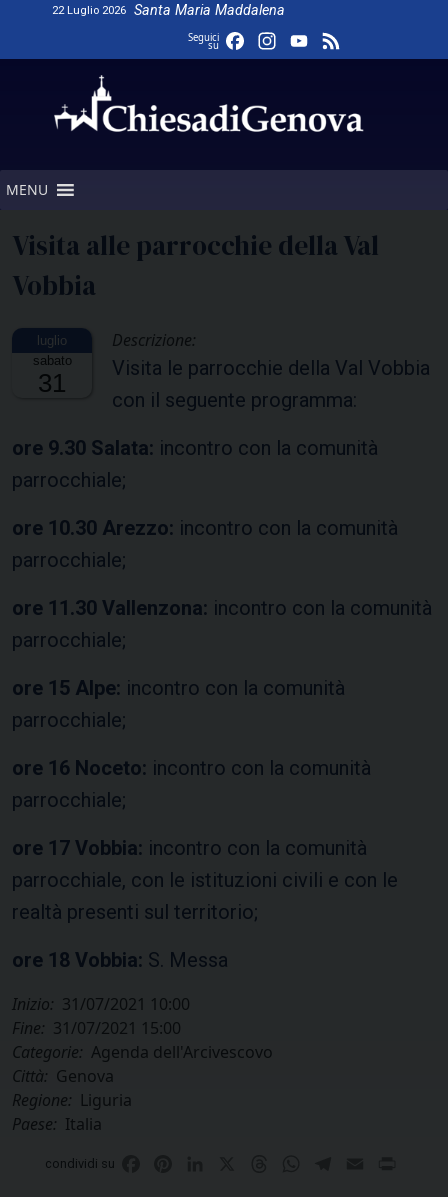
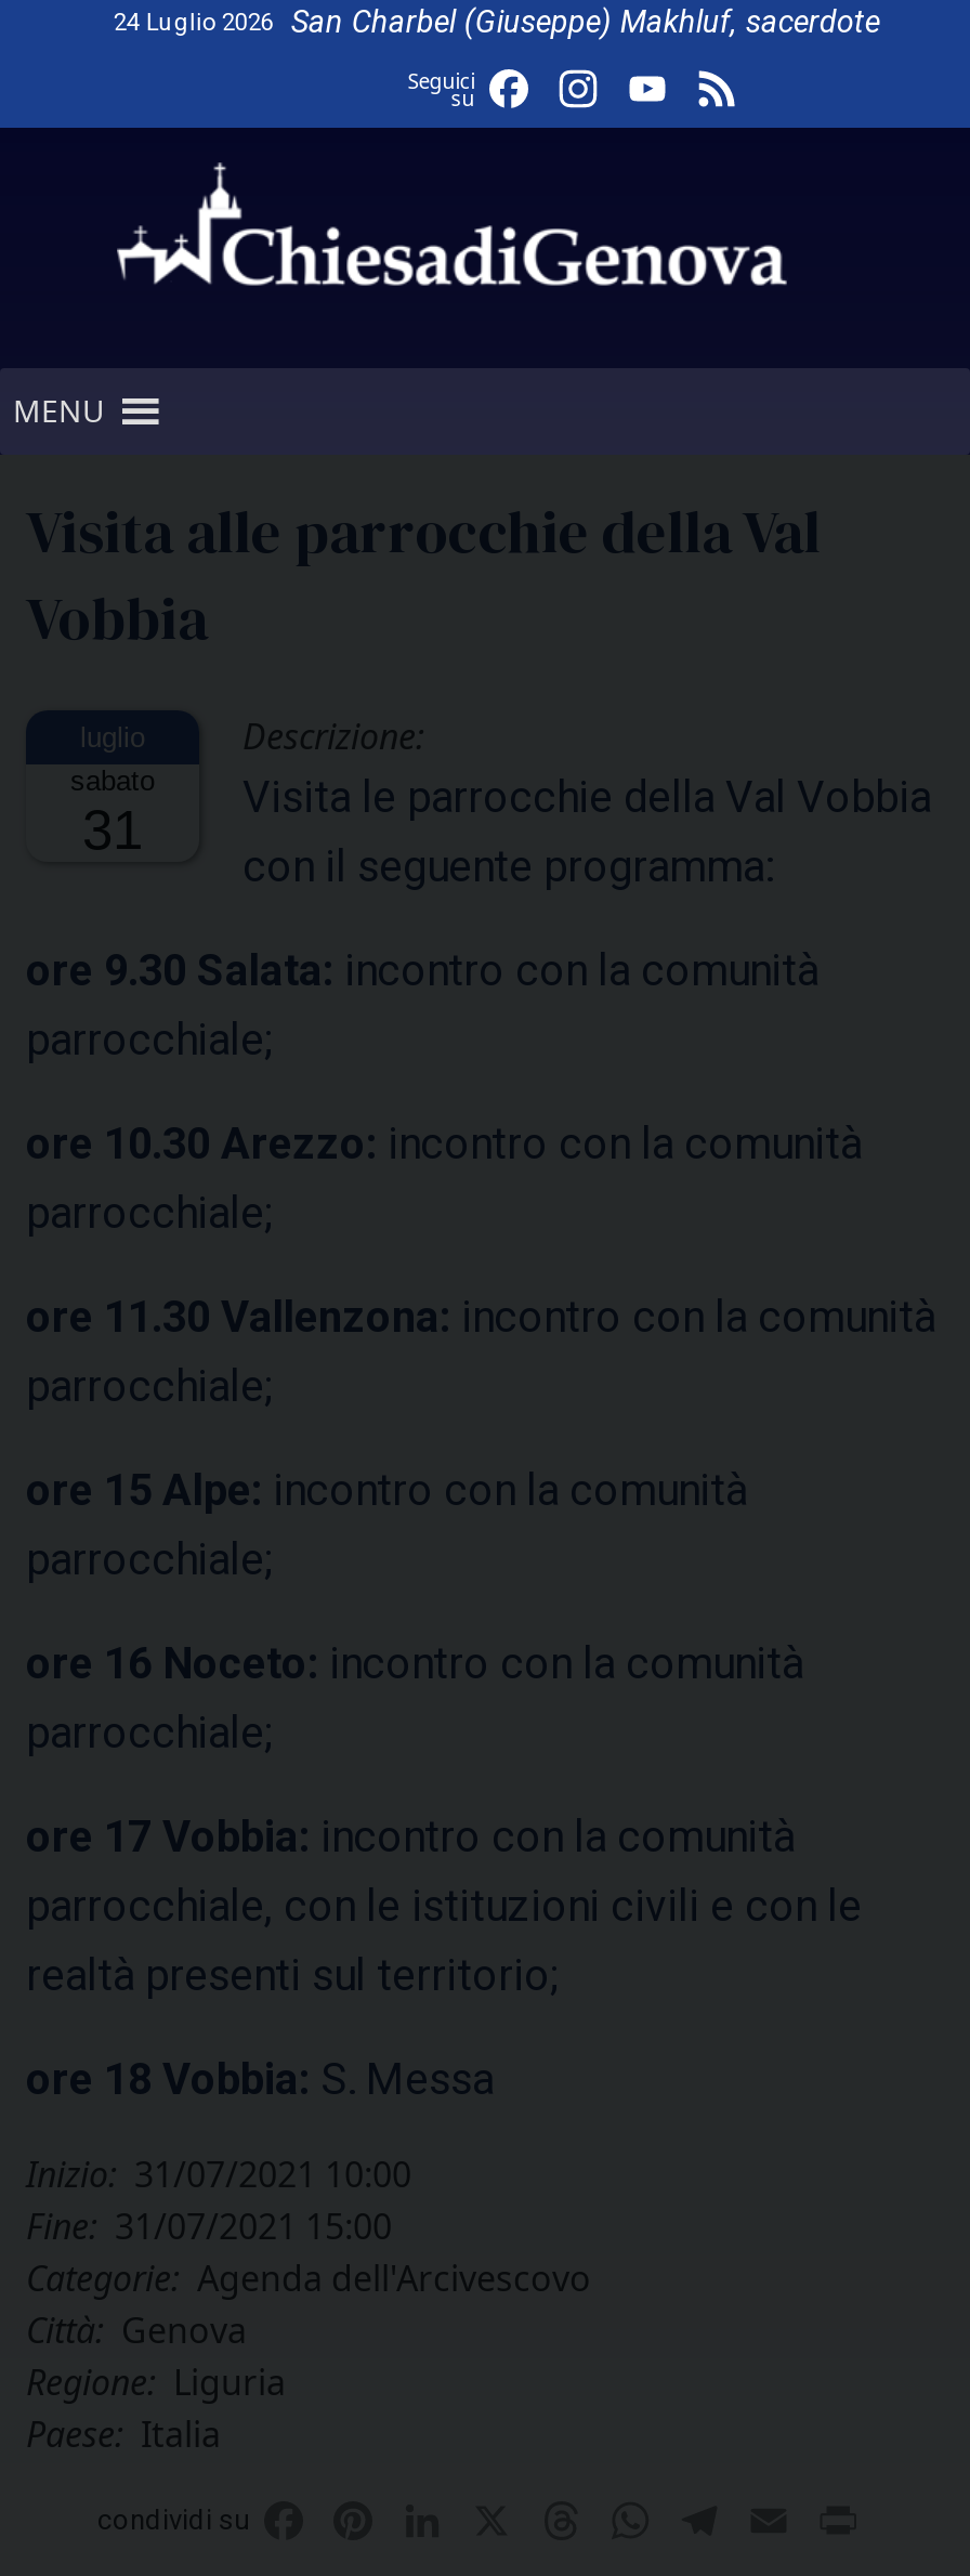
[52,2,285,19] 22 Luglio 2026 | Santa Maria Maddalena -> [113,4,880,41] 24 Luglio 2026 | San Charbel (Giuseppe) Makhluf, sacerdote

